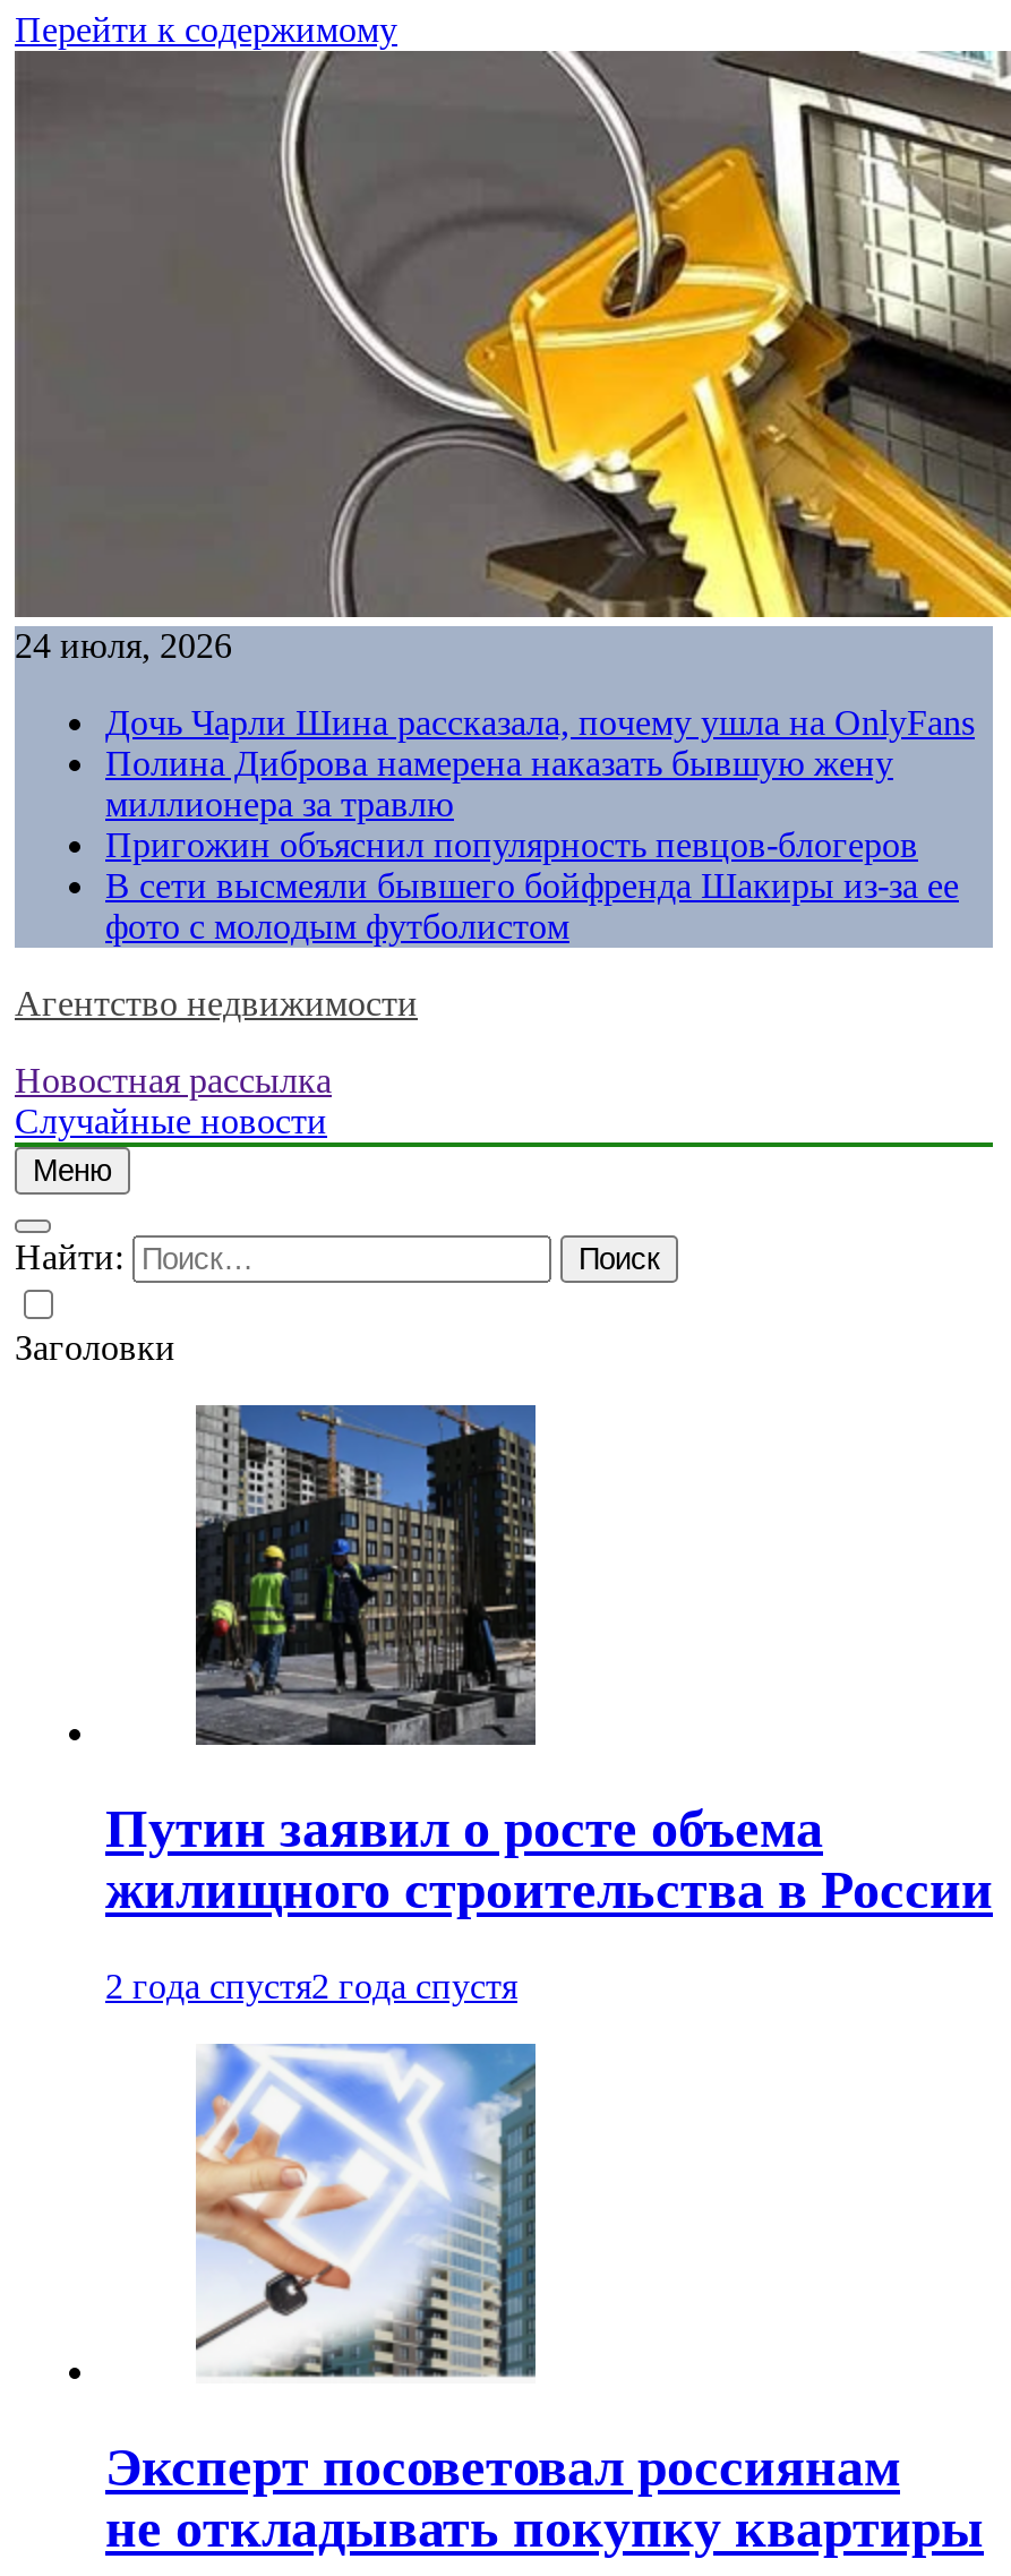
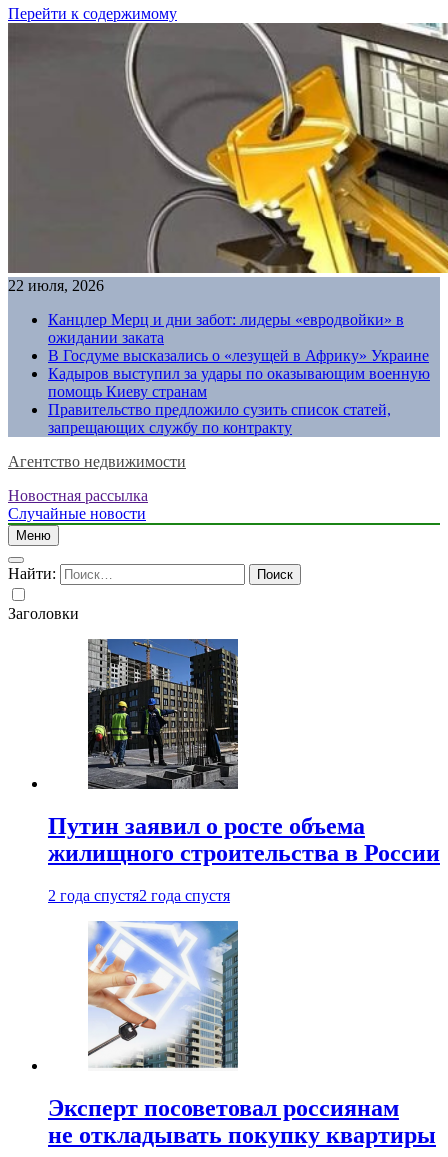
[15,626,232,665] 24 июля, 2026 -> [8,277,104,294] 22 июля, 2026
[105,703,975,945] Дочь Чарли Шина рассказала, почему ушла на OnlyFans | Полина Диброва намерена наказать бывшую жену | миллионера за травлю | Пригожин объяснил популярность певцов-блогеров | В сети высмеяли бывшего бойфренда Шакиры из-за ее | фото с молодым футболистом -> [48,311,430,436] Канцлер Мерц и дни забот: лидеры «евродвойки» в | ожидании заката | В Госдуме высказались о «лезущей в Африку» Украине | Кадыров выступил за удары по оказывающим военную | помощь Киеву странам | Правительство предложило сузить список статей, | запрещающих службу по контракту

